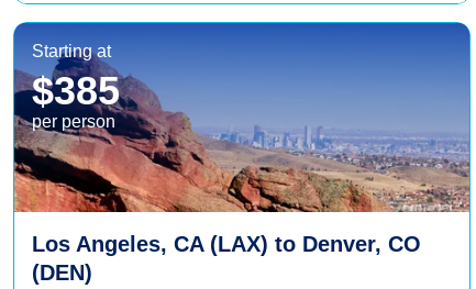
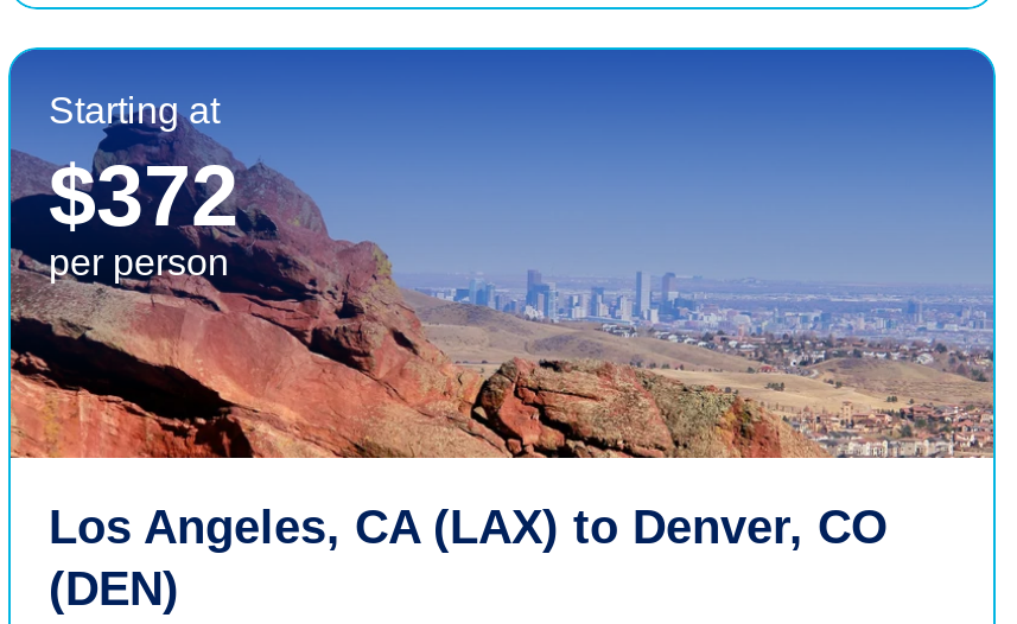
[32,68,120,113] $385 -> [49,147,239,244] $372

